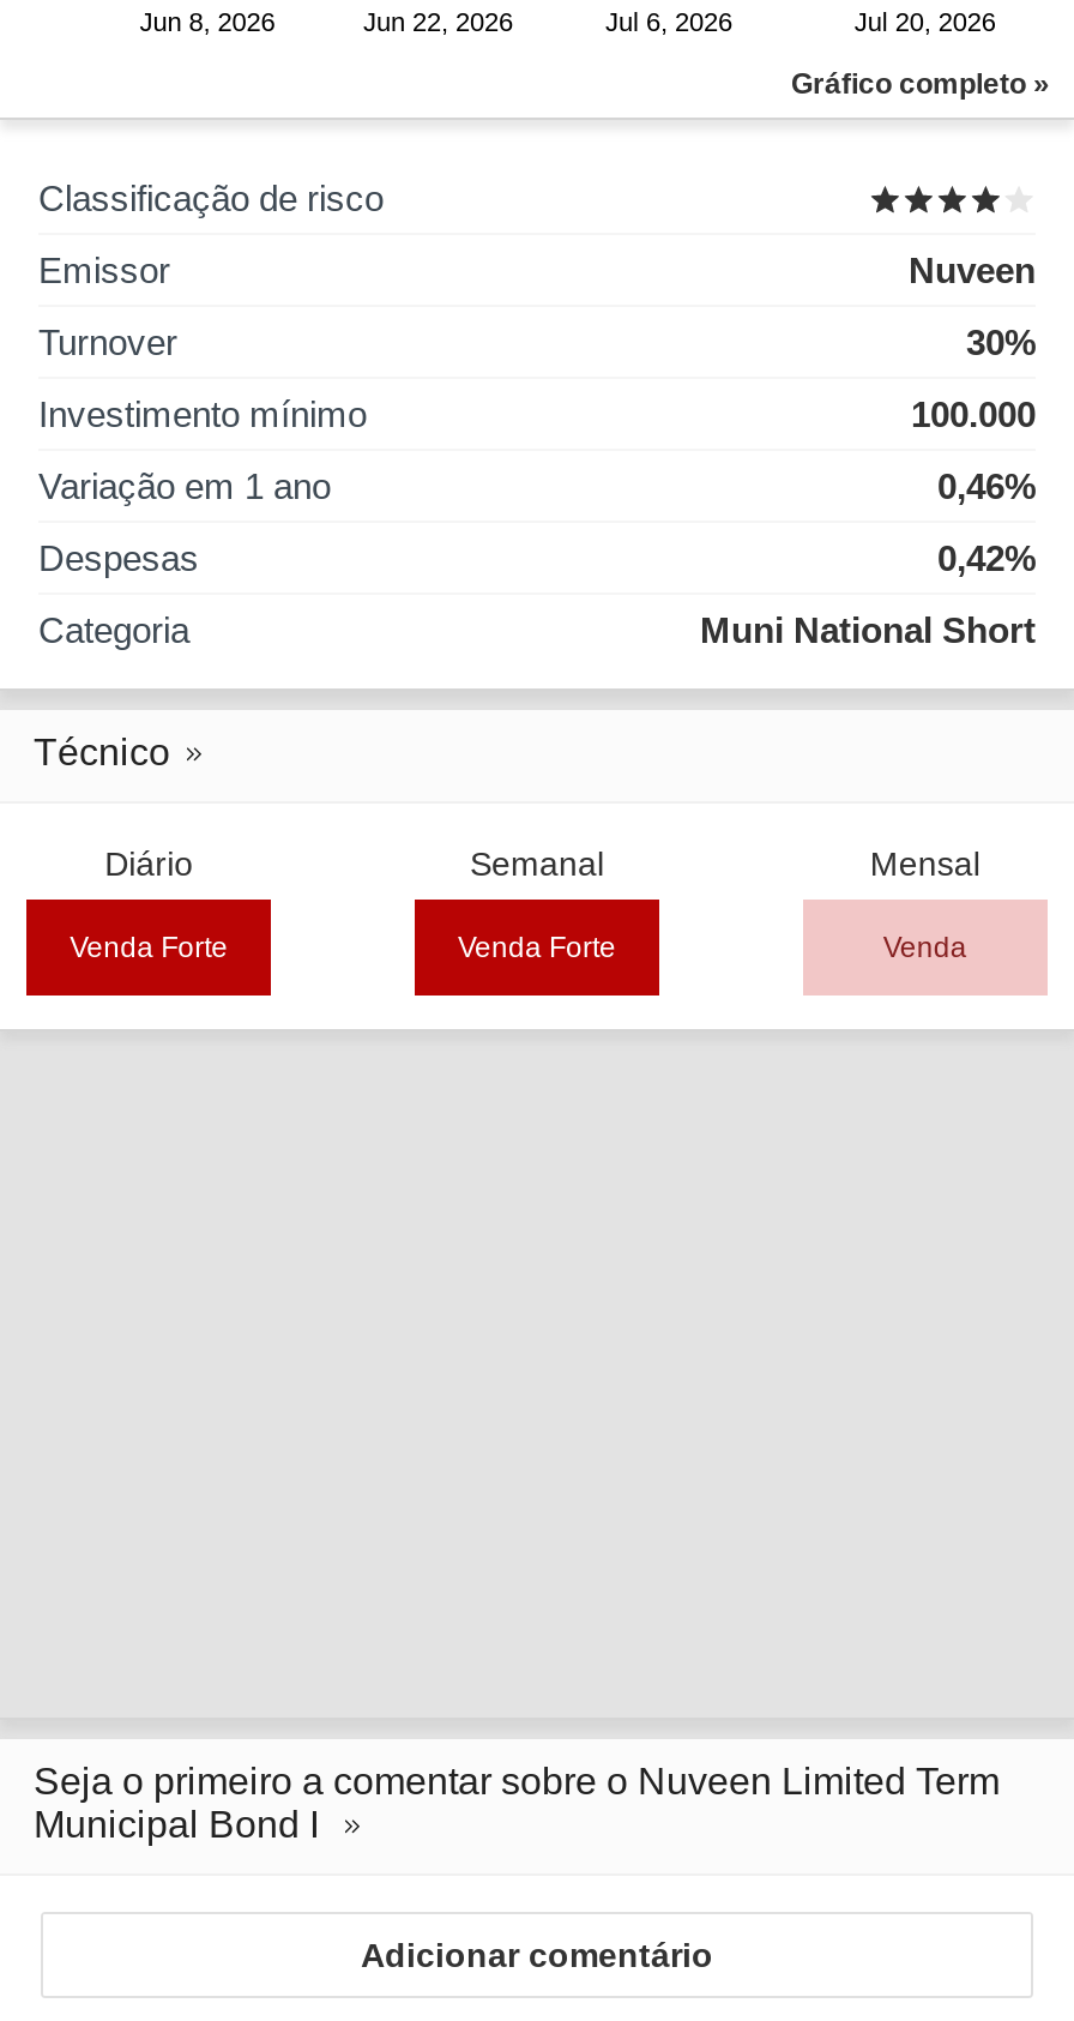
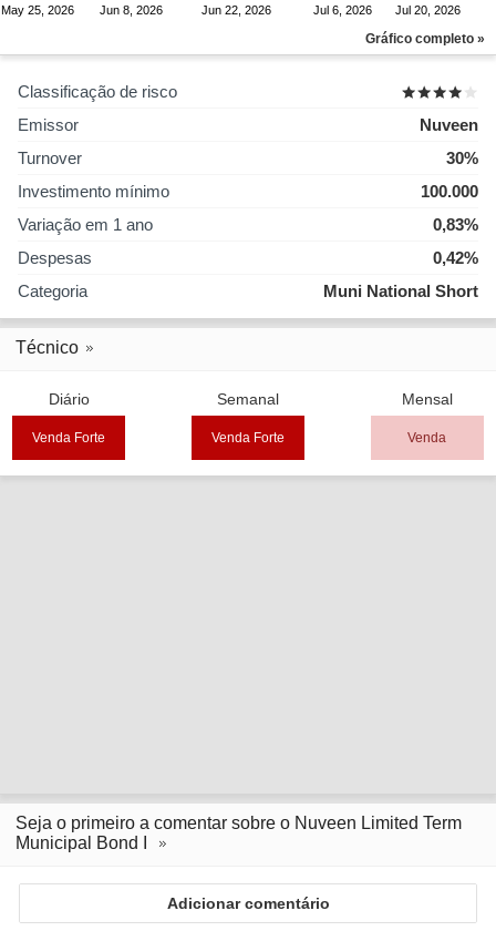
none -> [1,3,74,17] May 25, 2026
[937,466,1036,506] 0,46% -> [433,215,478,234] 0,83%

